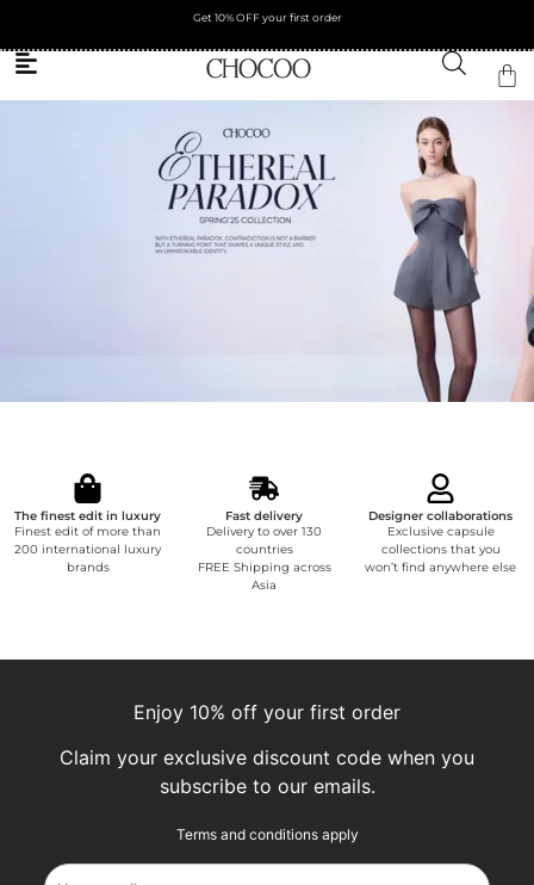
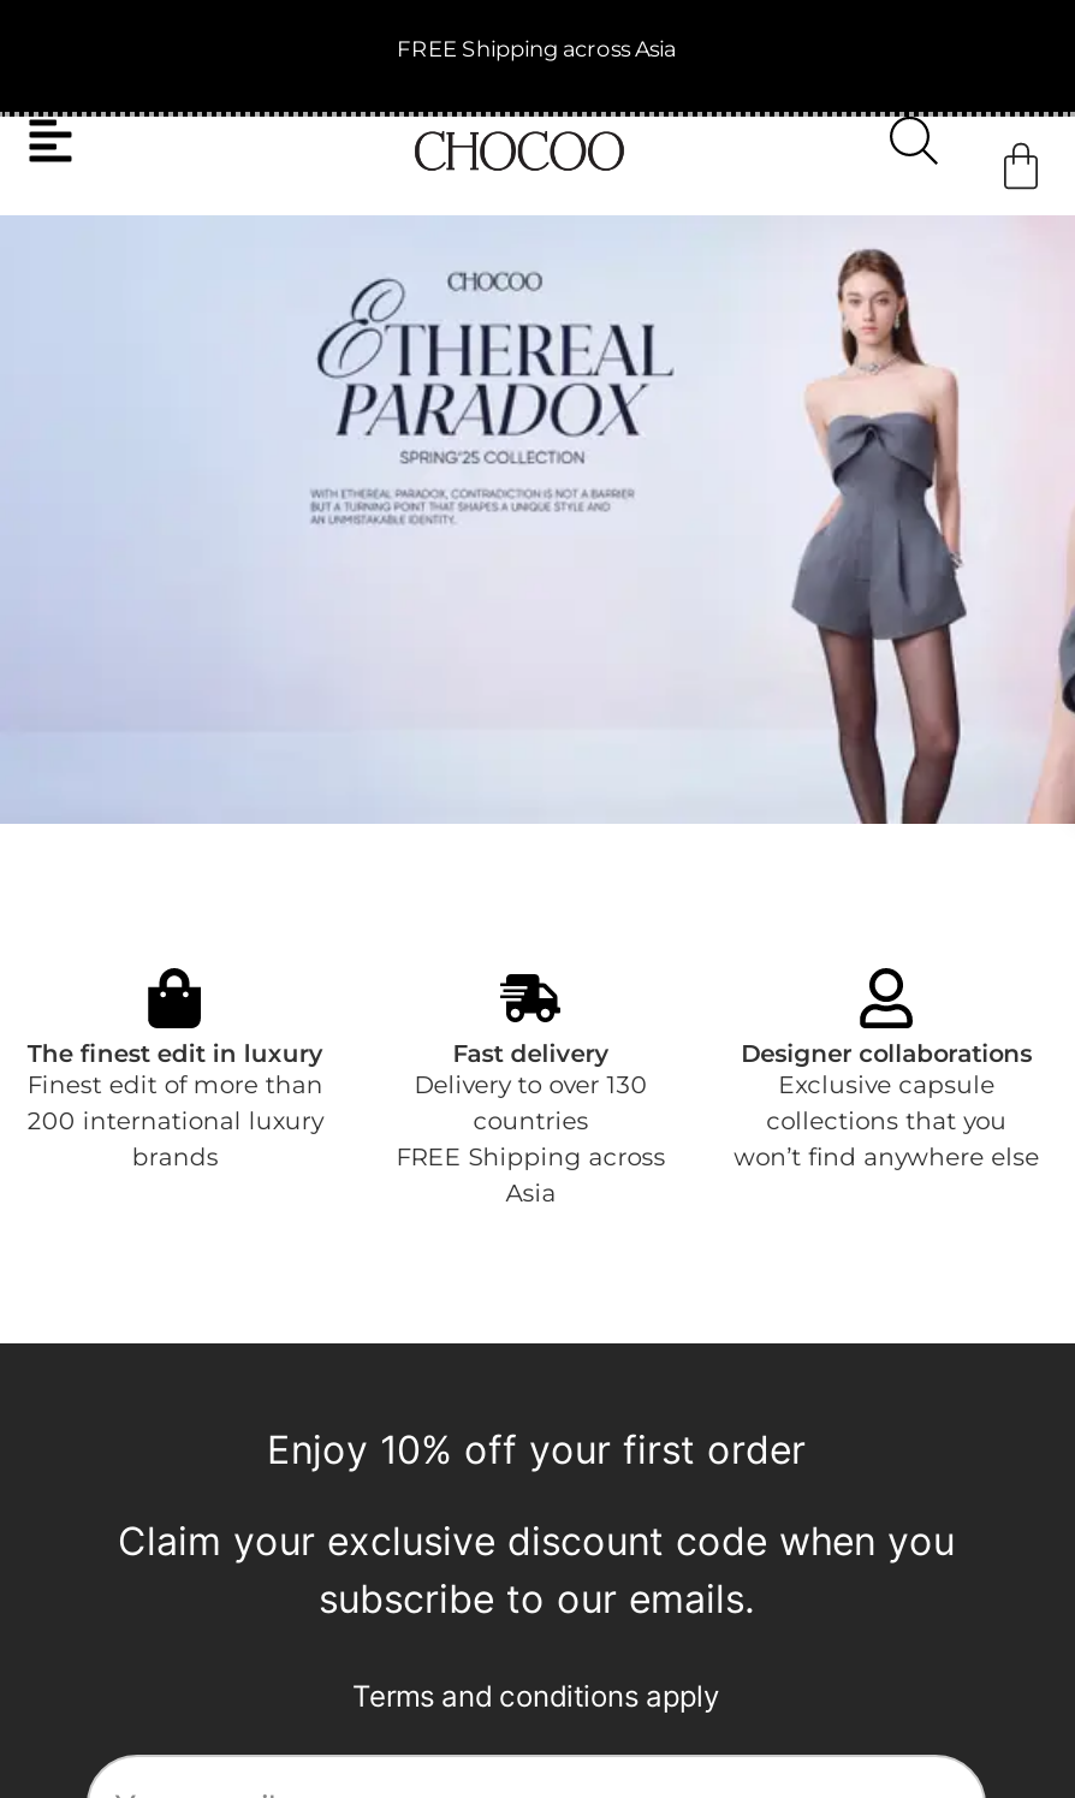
[193,11,341,24] Get 10% OFF your first order -> [397,35,676,61] FREE Shipping across Asia

